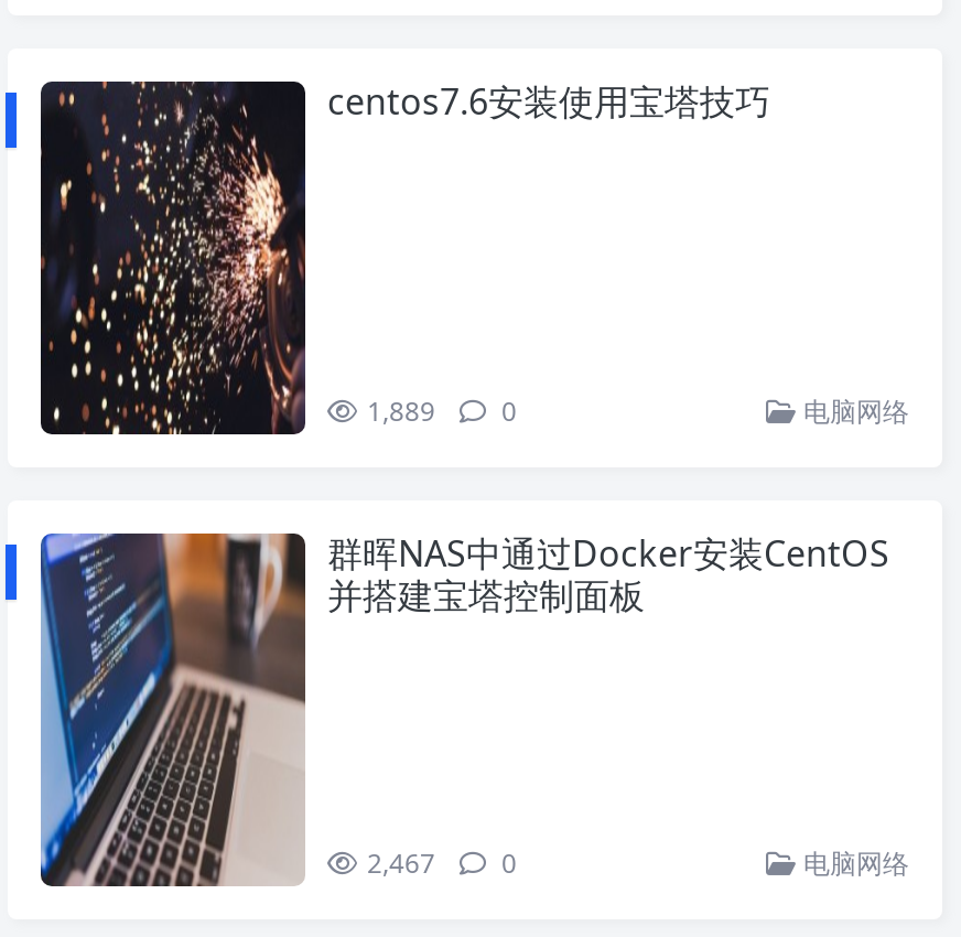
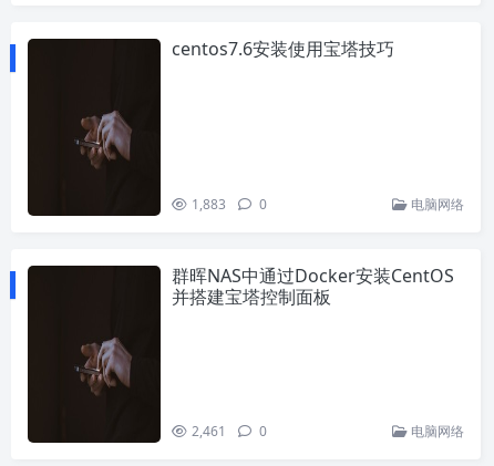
[41,79,517,437] [image] | 1,889 0 -> [28,39,267,216] [image] | 1,883 0
[39,531,517,888] [image] | 2,467 0 -> [27,265,267,444] [image] | 2,461 0

